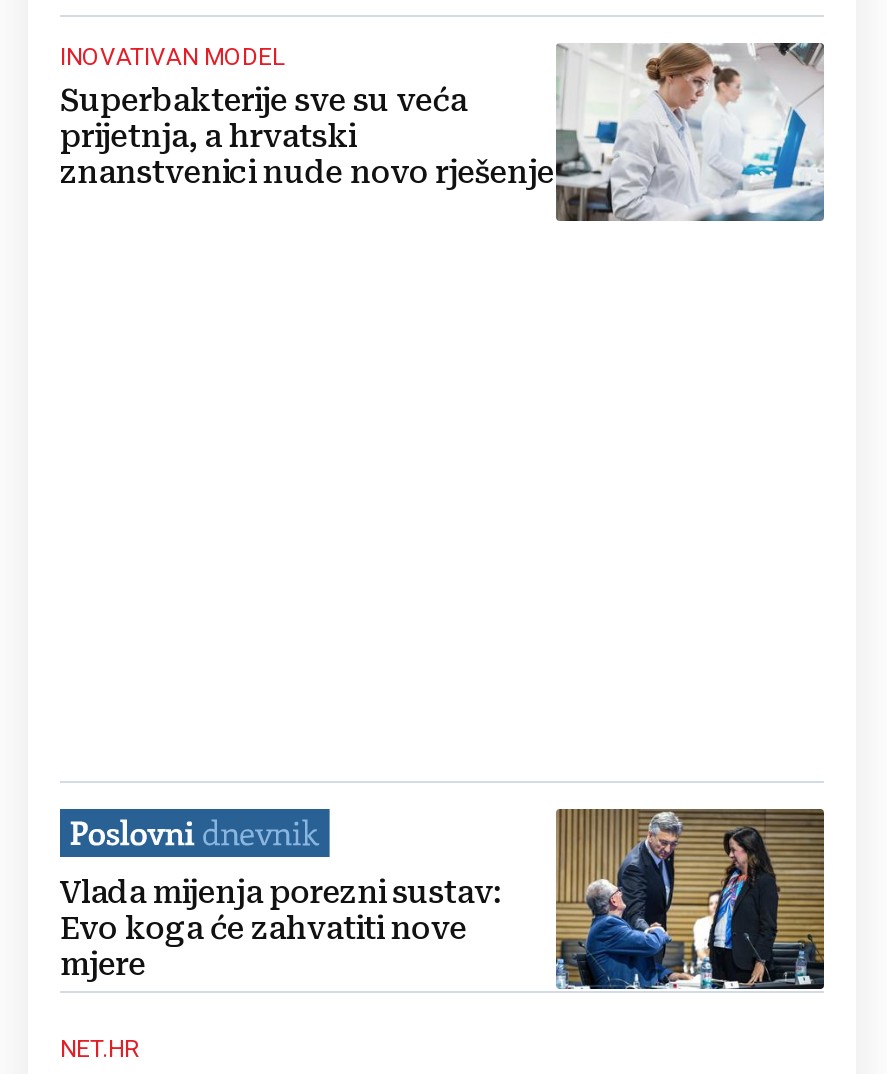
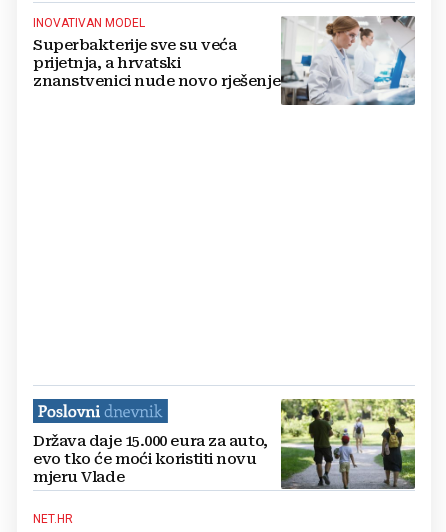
[60,807,826,989] [image] | Vlada mijenja porezni sustav: | Evo koga će zahvatiti nove | mjere -> [33,398,416,490] [image] | Država daje 15.000 eura za auto, | evo tko će moći koristiti novu | mjeru Vlade

